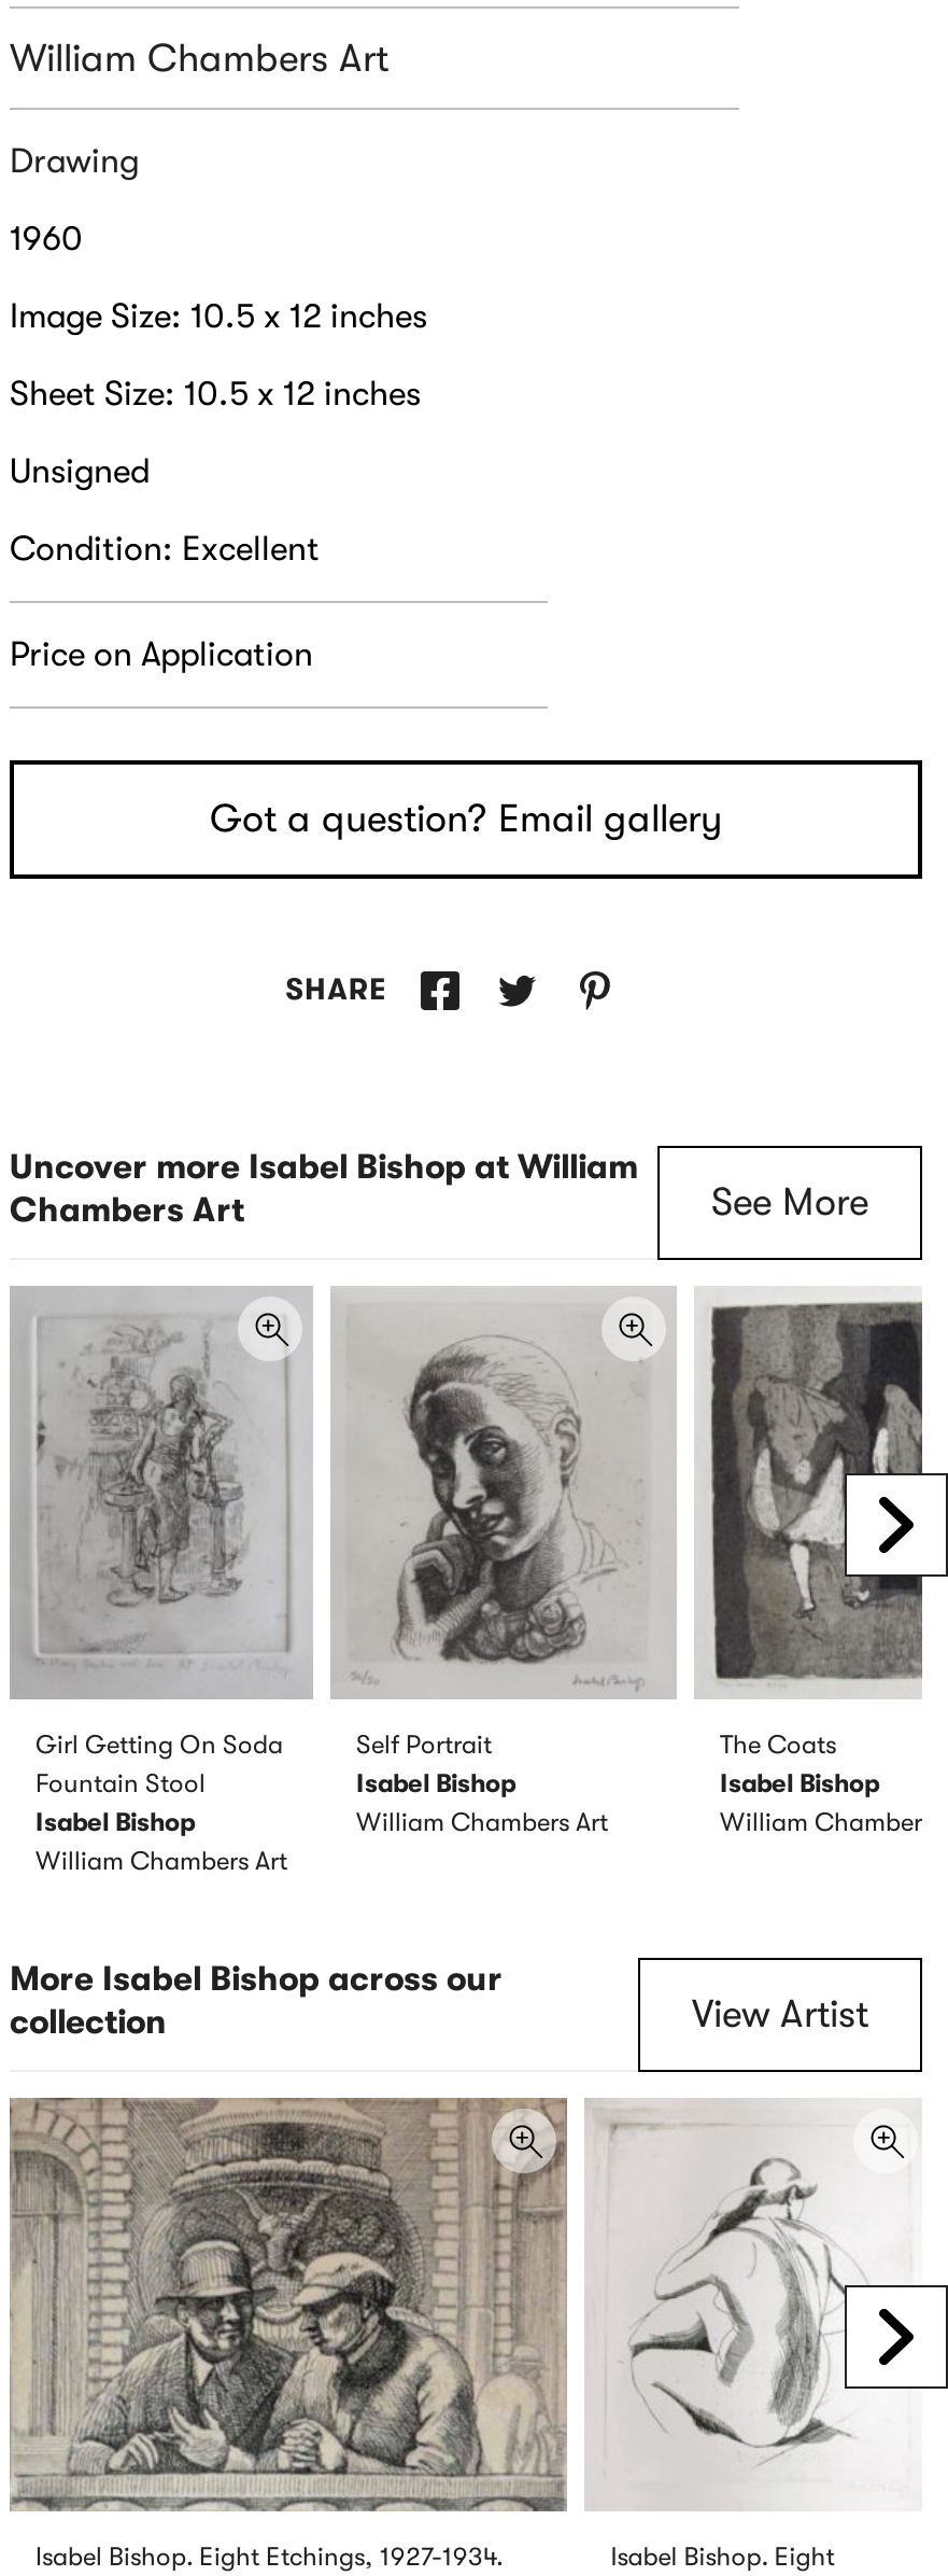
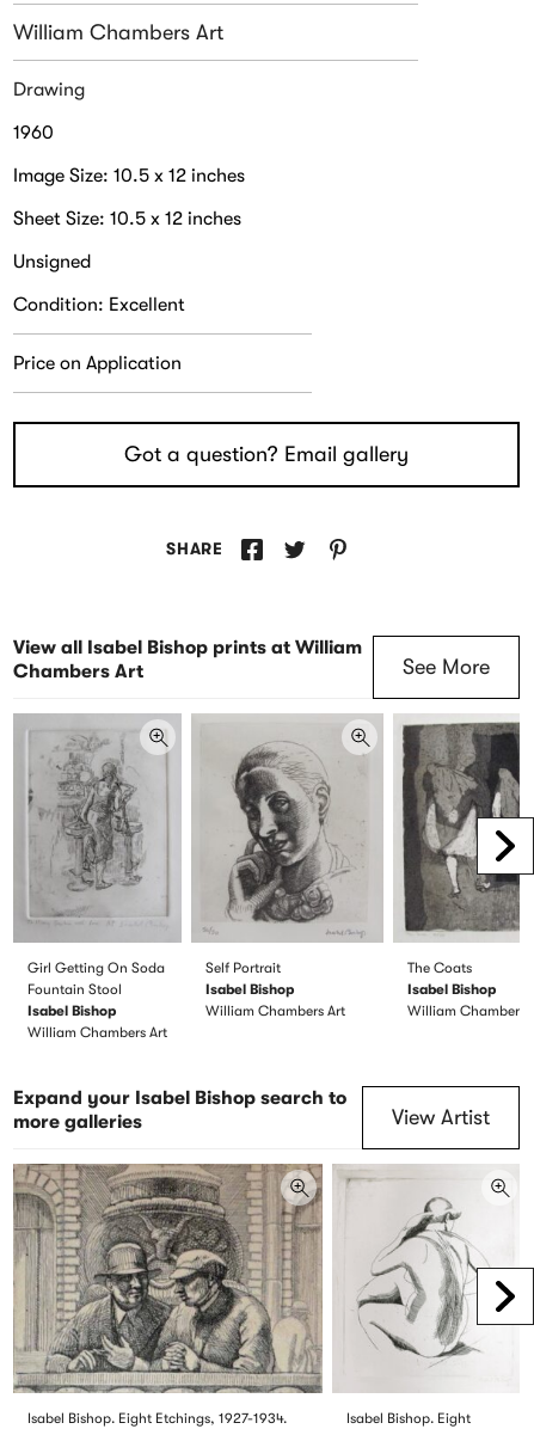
[10,1147,638,1186] Uncover more Isabel Bishop at William -> [13,636,362,658] View all Isabel Bishop prints at William
[10,1959,503,2041] More Isabel Bishop across our | collection -> [13,1087,346,1132] Expand your Isabel Bishop search to | more galleries

